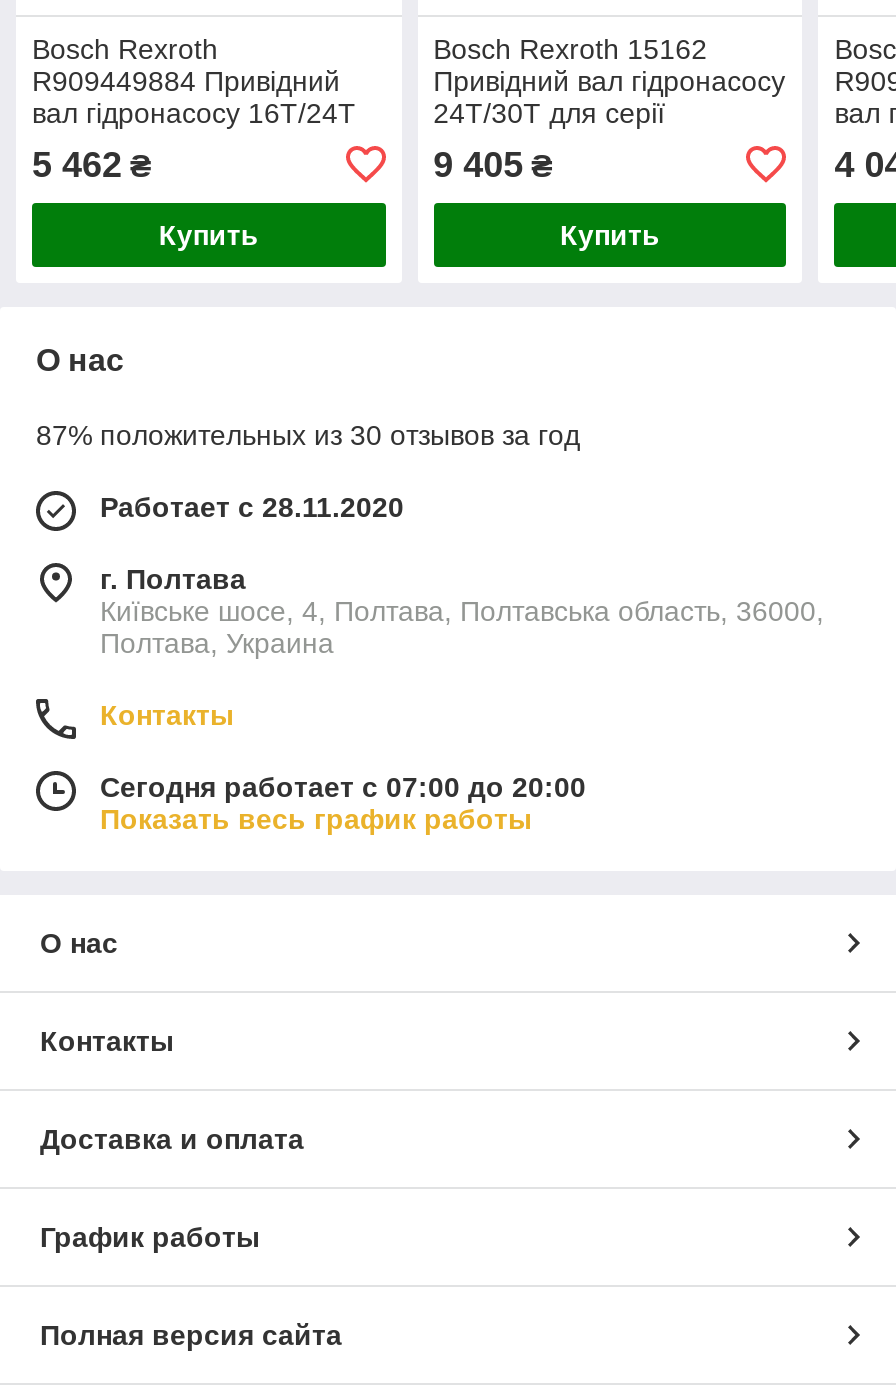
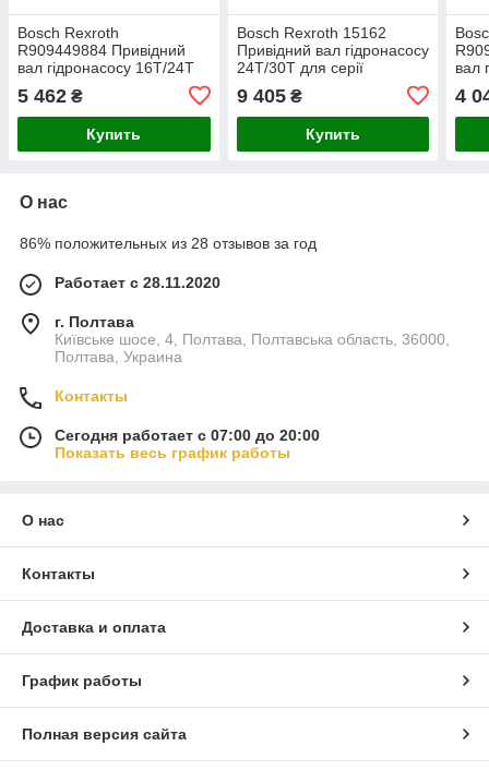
[36,419,580,451] 87% положительных из 30 отзывов за год -> [20,234,317,252] 86% положительных из 28 отзывов за год

